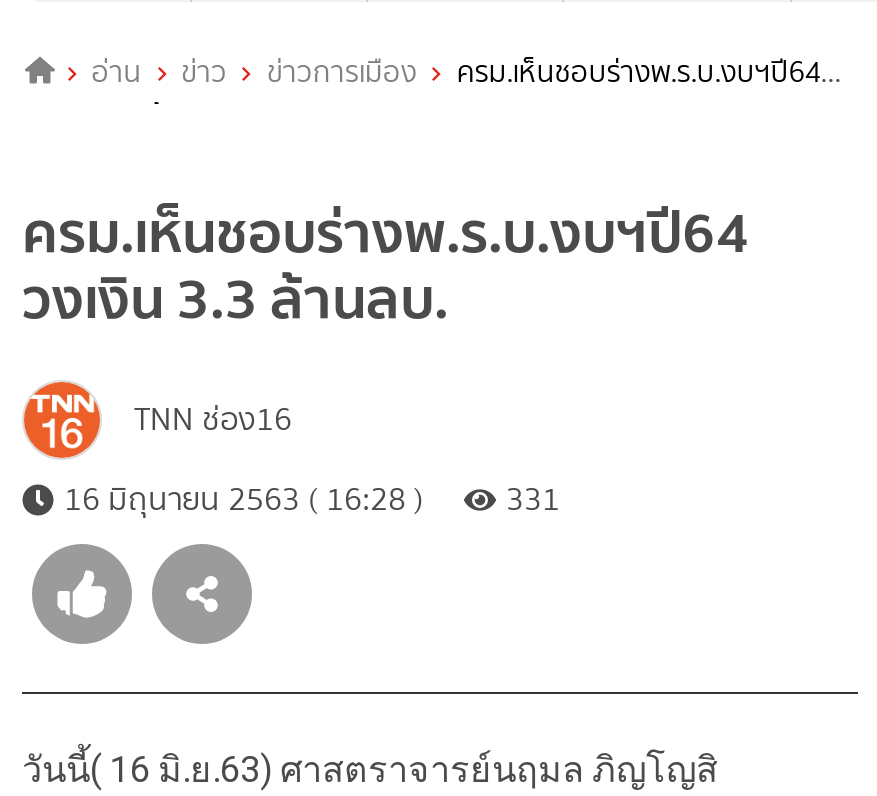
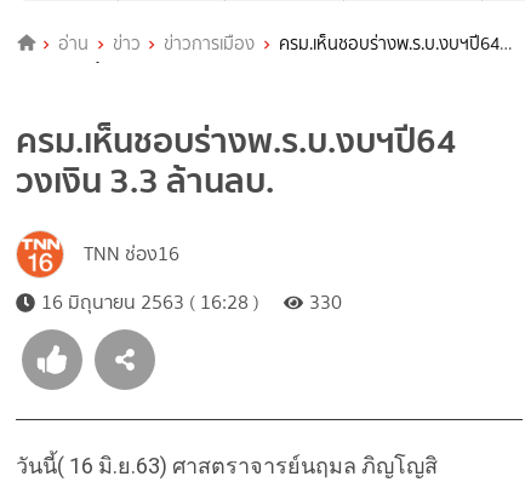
[64,476,560,522] 16 มิถุนายน 2563 ( 16:28 ) 331 -> [41,288,342,316] 16 มิถุนายน 2563 ( 16:28 ) 330

